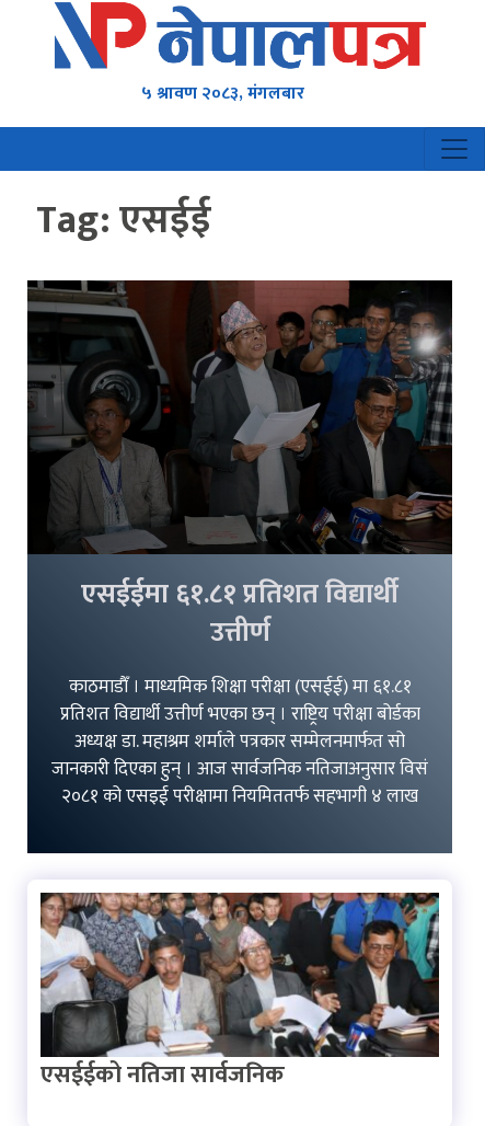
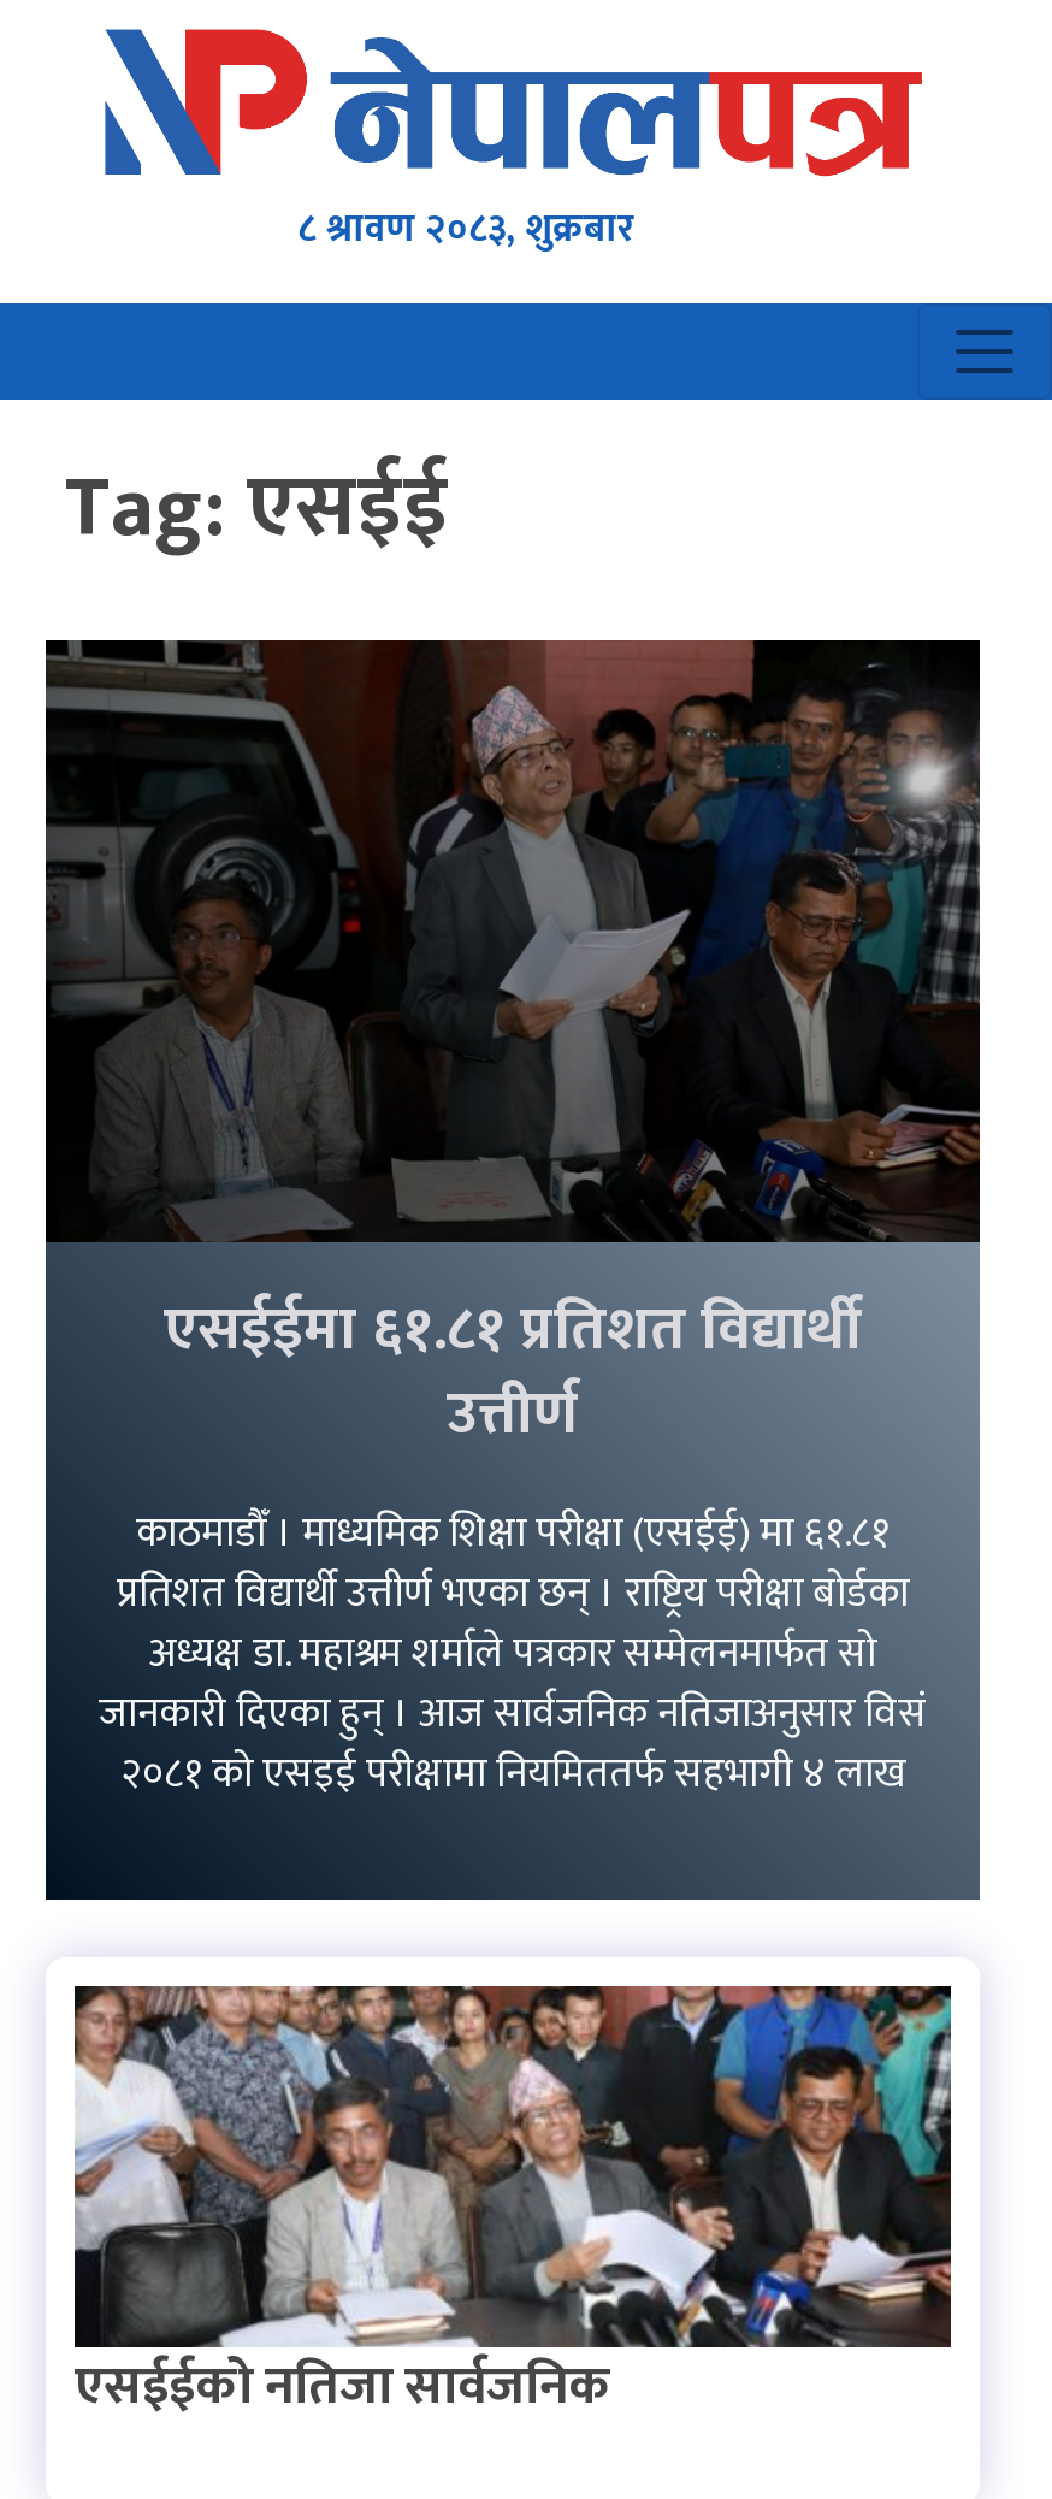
[142,79,305,109] ५ श्रावण २०८३, मंगलबार -> [297,198,634,263] ८ श्रावण २०८३, शुक्रबार

